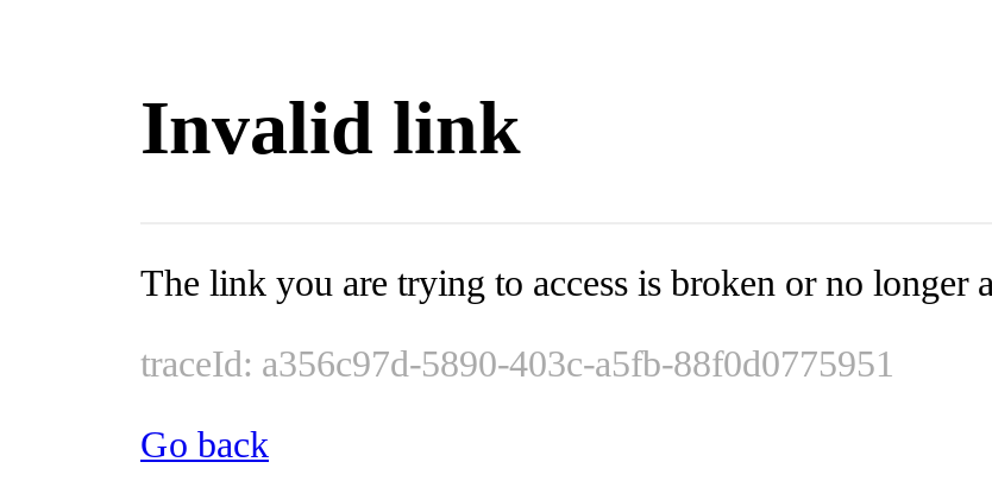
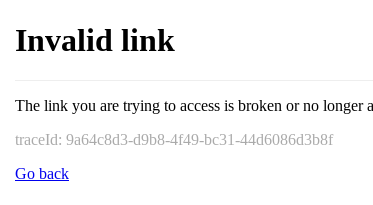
[140,344,894,385] traceId: a356c97d-5890-403c-a5fb-88f0d0775951 -> [15,131,333,148] traceId: 9a64c8d3-d9b8-4f49-bc31-44d6086d3b8f

